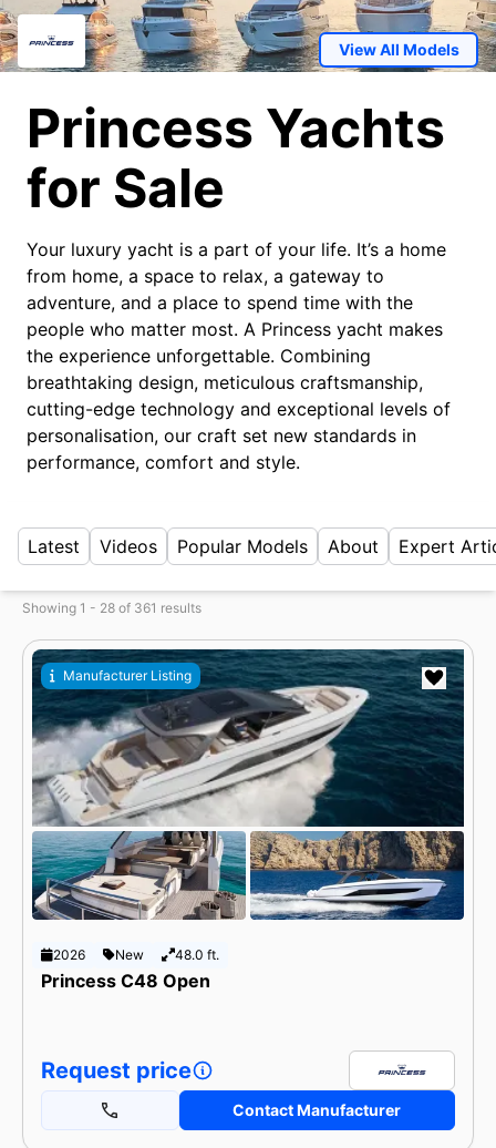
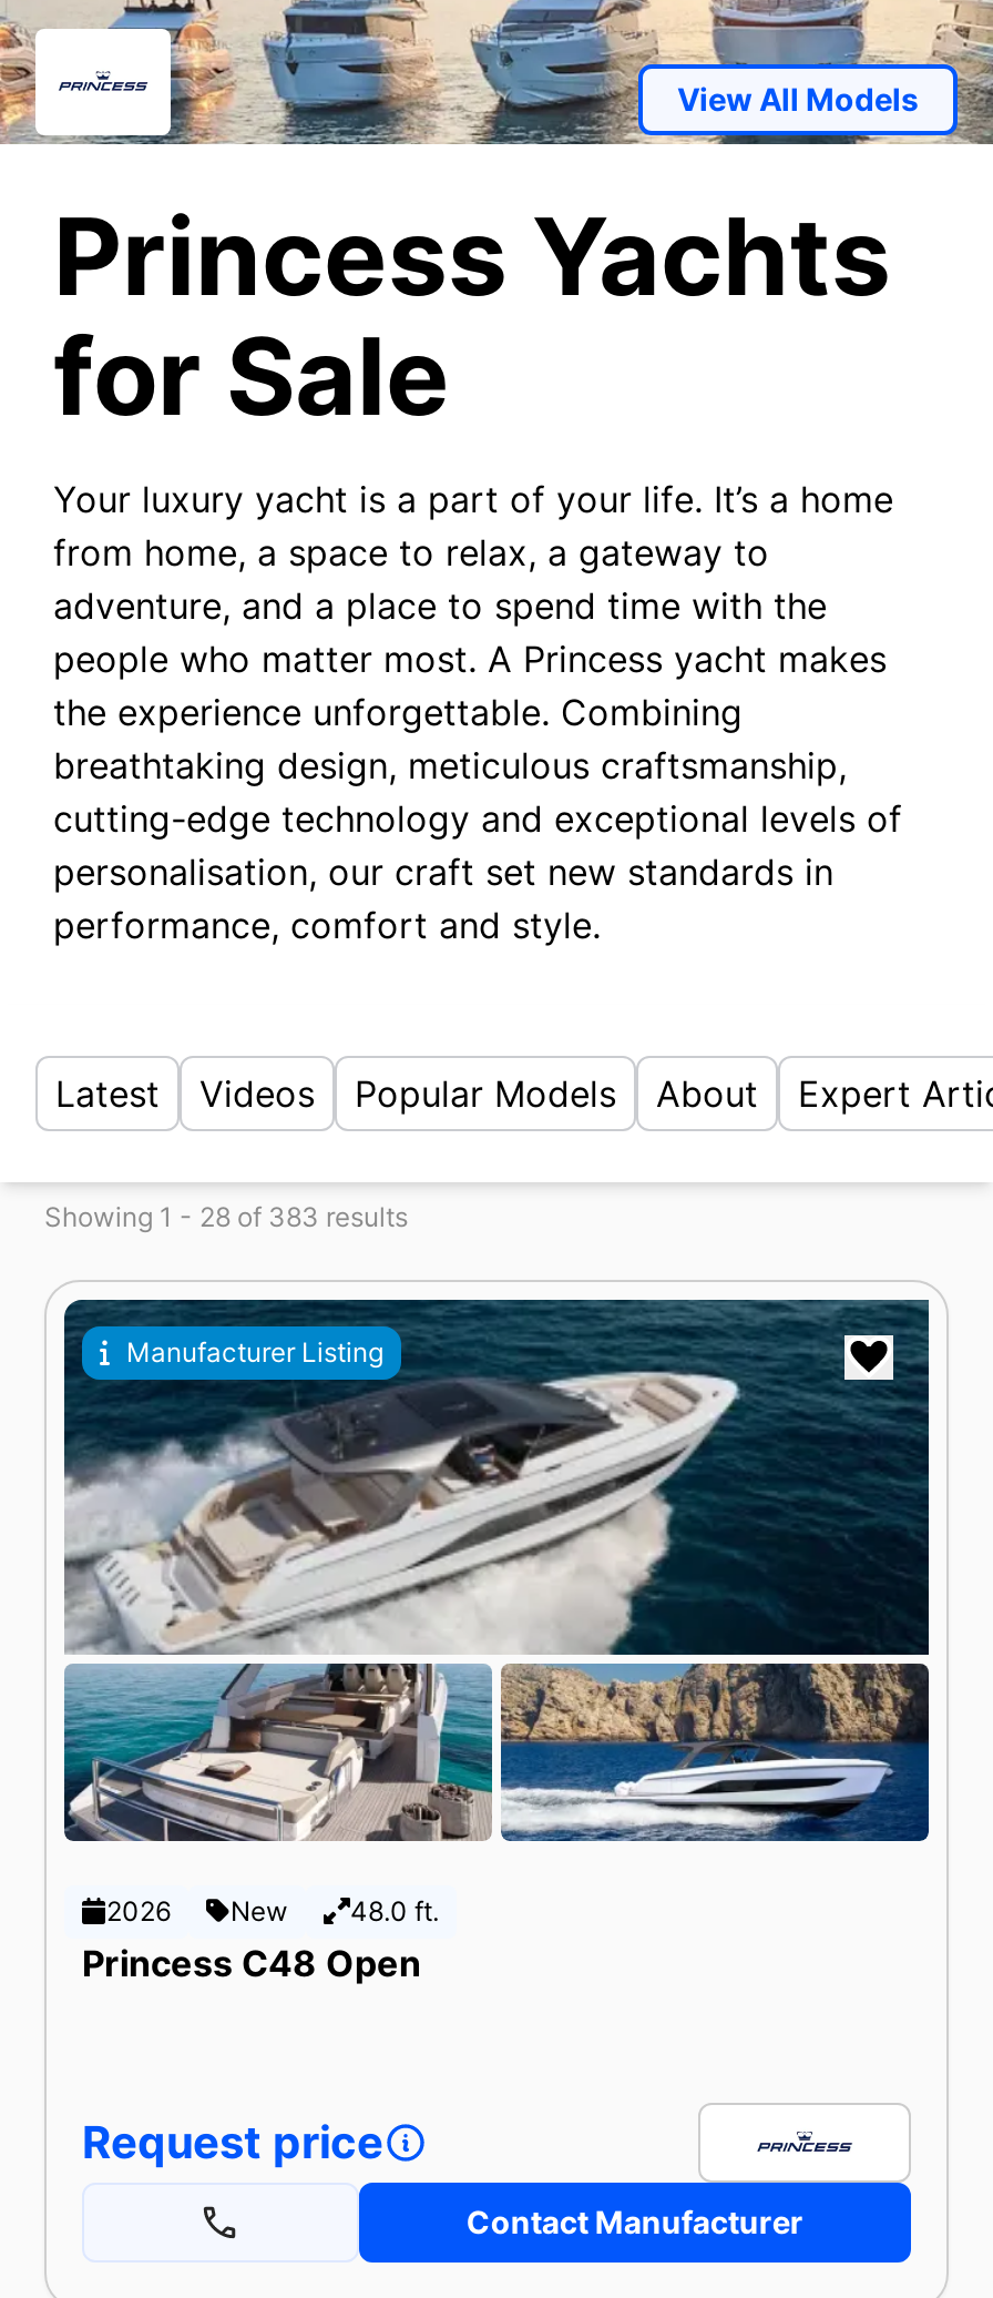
[22,600,201,616] Showing 1 - 28 of 361 results -> [44,1200,408,1234] Showing 1 - 28 of 383 results

